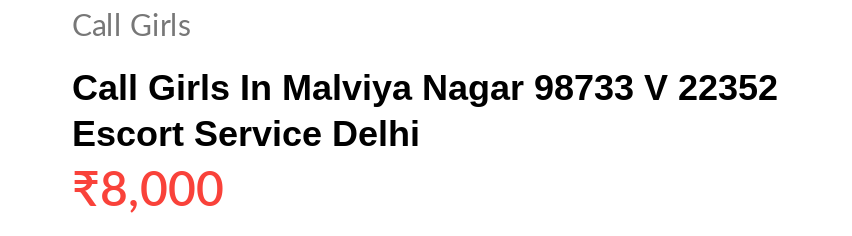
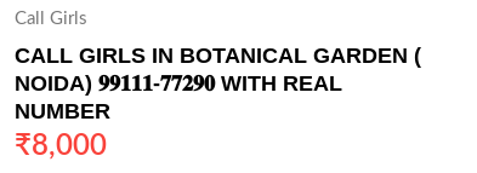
[72,68,778,154] Call Girls In Malviya Nagar 98733 V 22352 | Escort Service Delhi -> [15,43,421,123] CALL GIRLS IN BOTANICAL GARDEN ( | NOIDA) 𝟗𝟗𝟏𝟏𝟏-𝟕𝟕𝟐𝟗𝟎 WITH REAL | NUMBER

